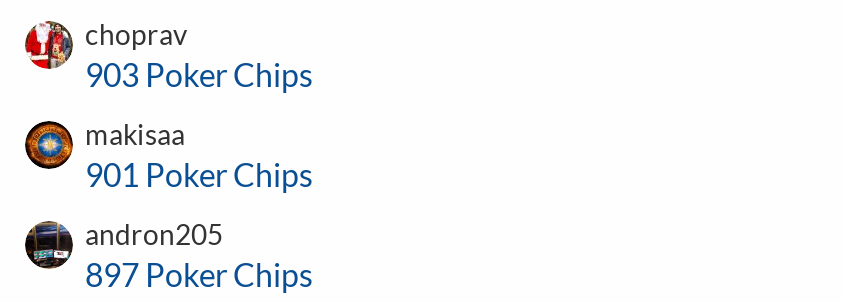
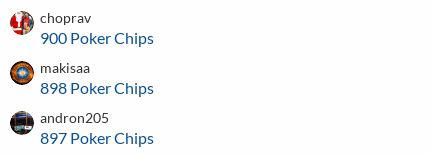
[85,55,313,93] 903 Poker Chips -> [40,28,154,47] 900 Poker Chips
[85,155,313,193] 901 Poker Chips -> [40,78,154,97] 898 Poker Chips

